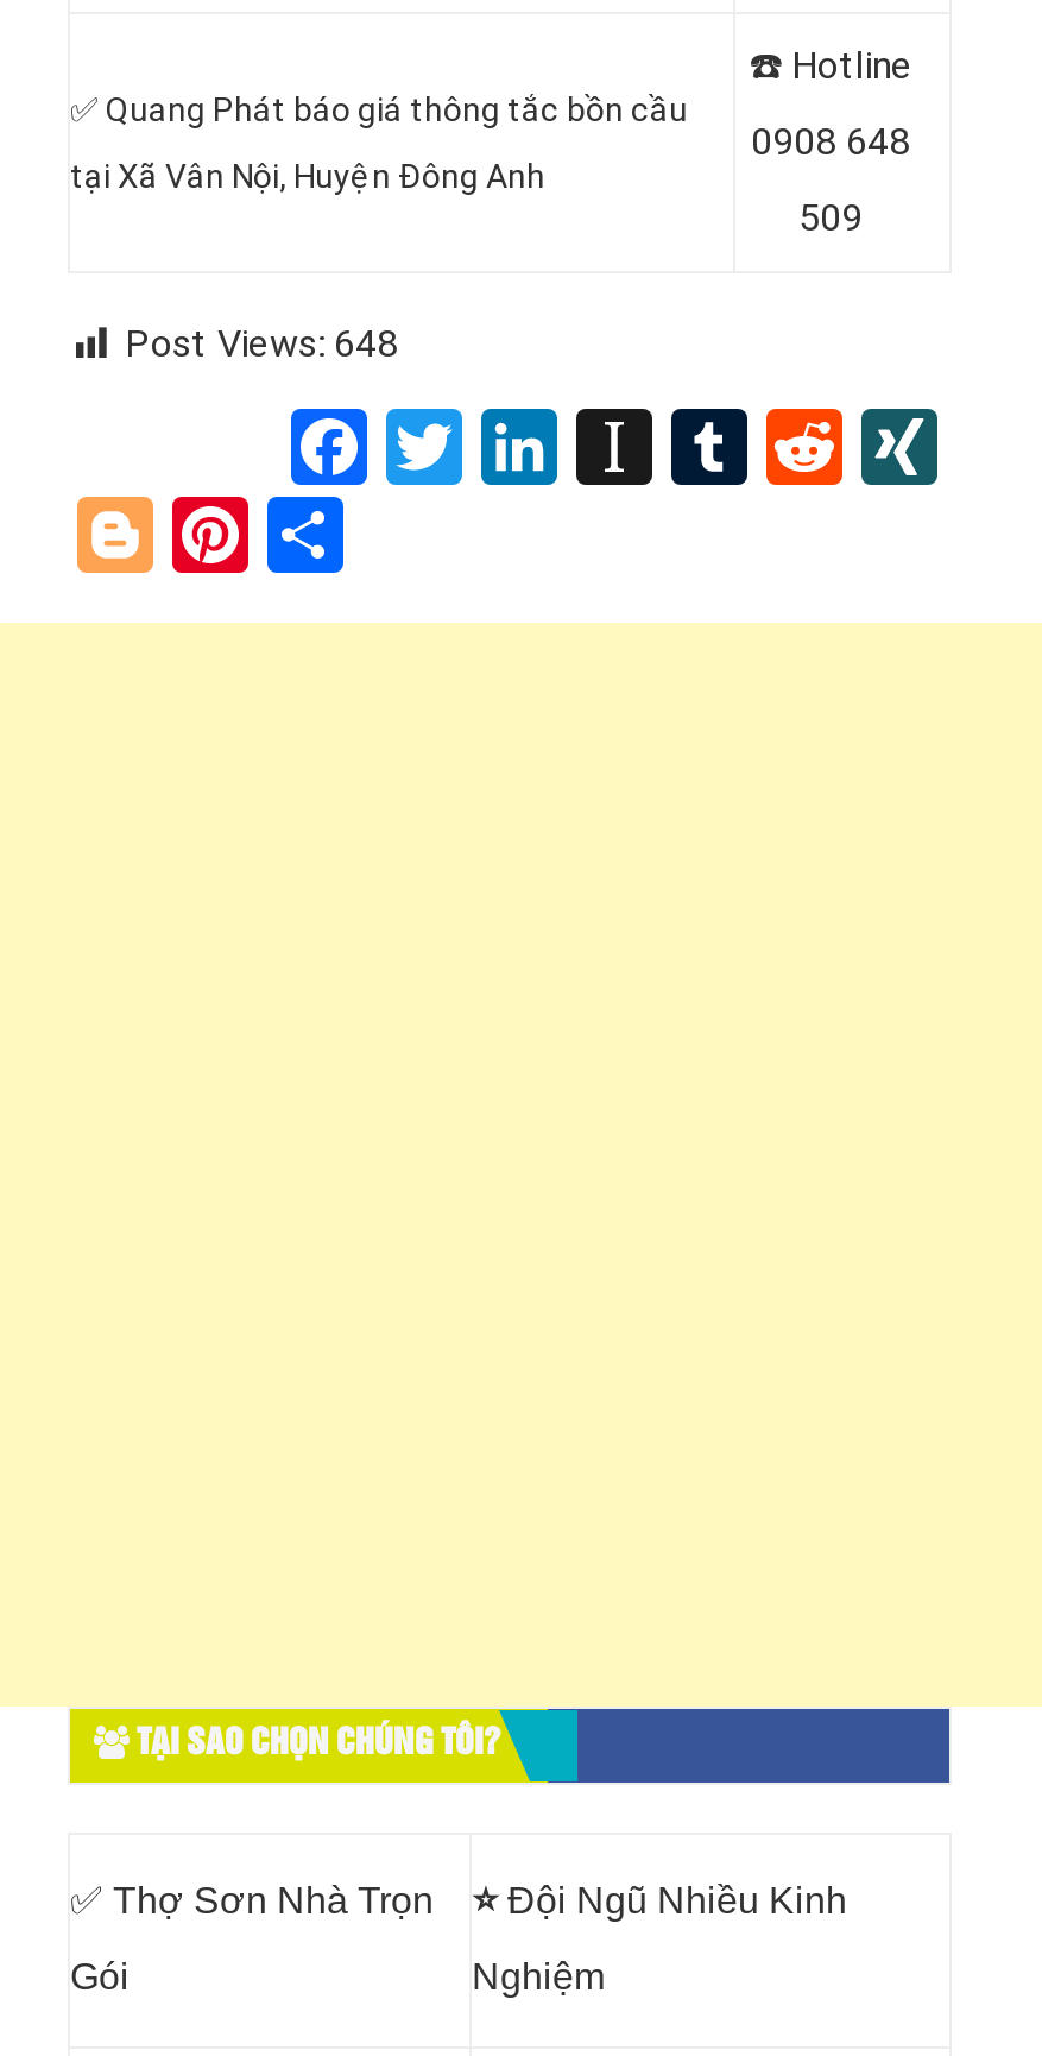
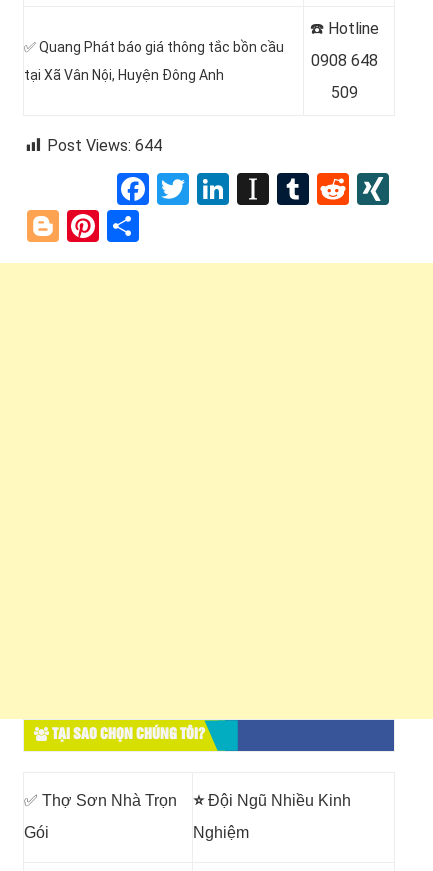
[125,322,398,367] Post Views: 648 -> [47,136,162,155] Post Views: 644

